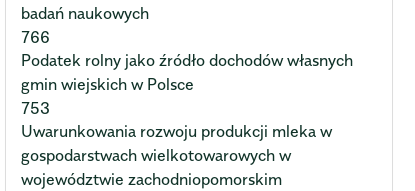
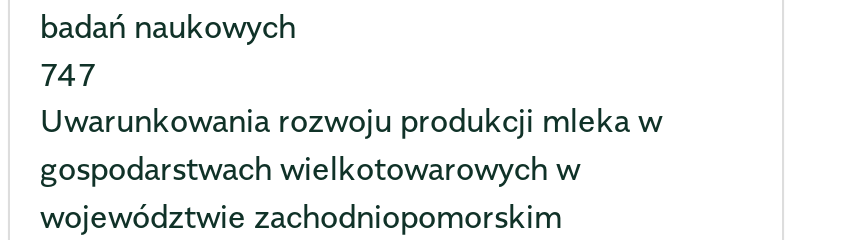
[21,27,353,118] 766 | Podatek rolny jako źródło dochodów własnych | gmin wiejskich w Polsce | 753 -> [40,54,96,94] 747

